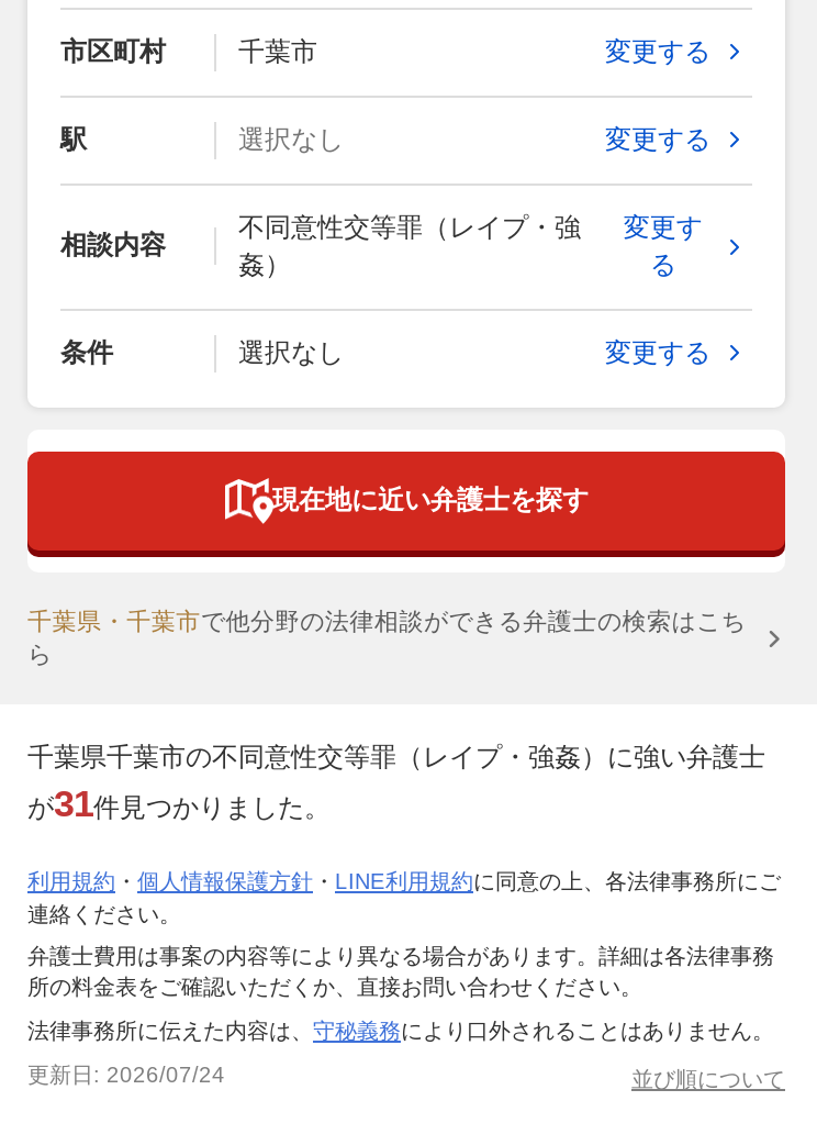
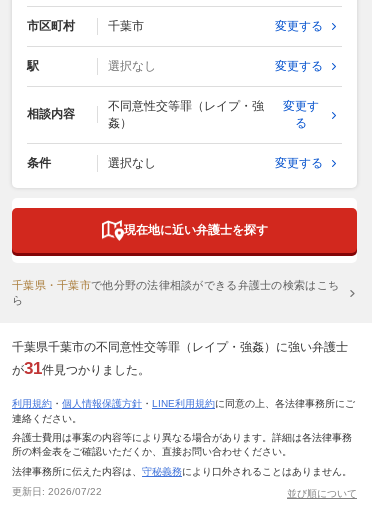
[27,1062,225,1087] 更新日: 2026/07/24 -> [12,486,102,497] 更新日: 2026/07/22

